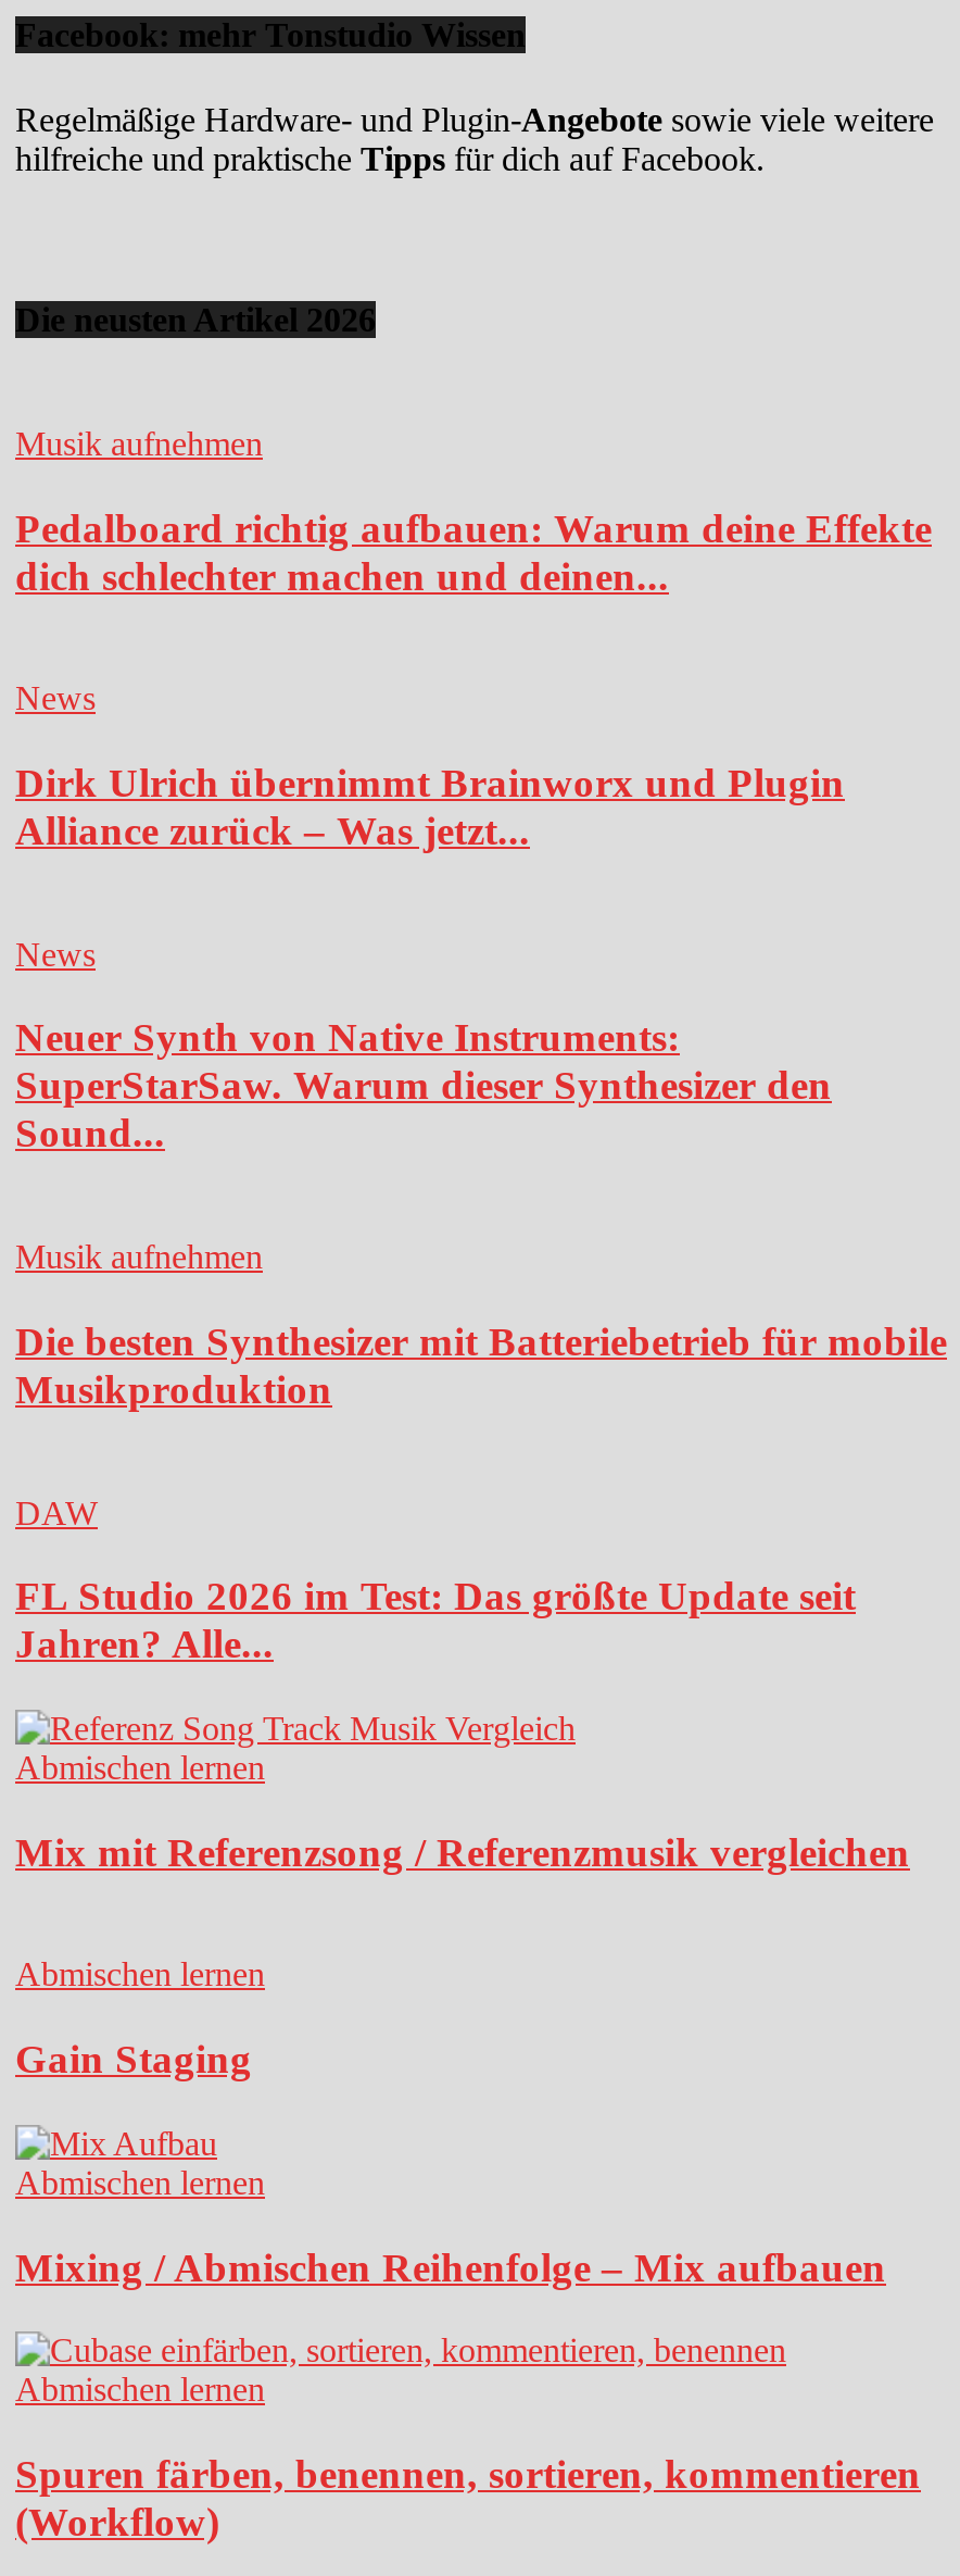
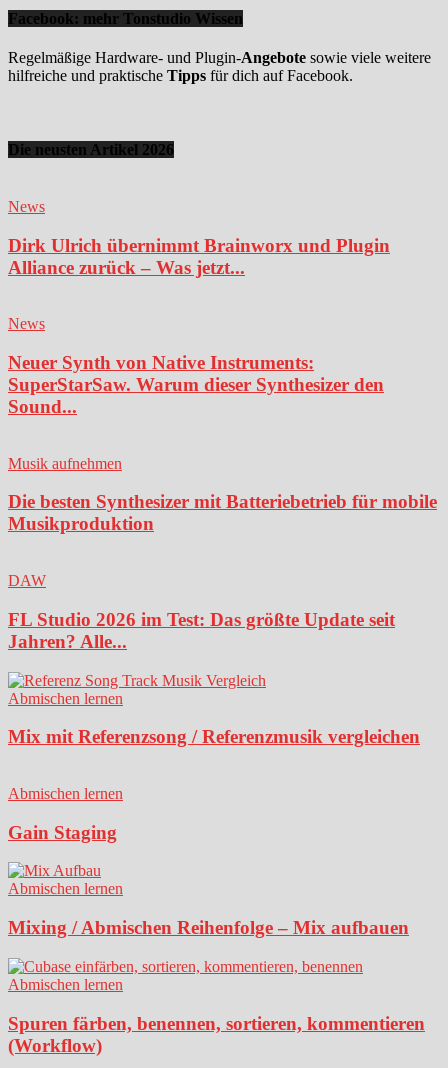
[15,425,932,598] Musik aufnehmen | Pedalboard richtig aufbauen: Warum deine Effekte | dich schlechter machen und deinen... -> none

